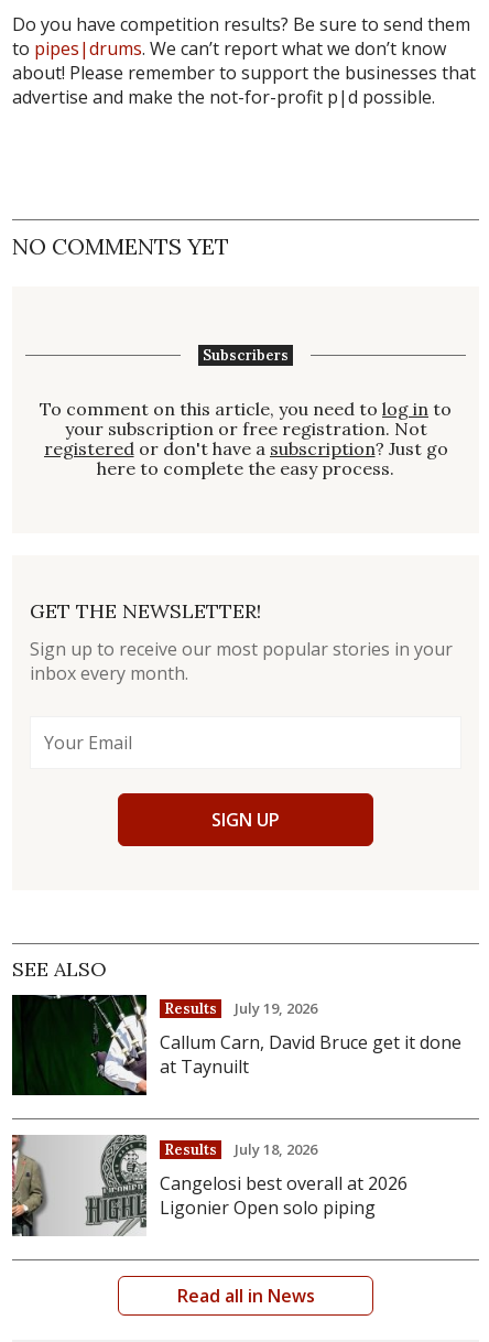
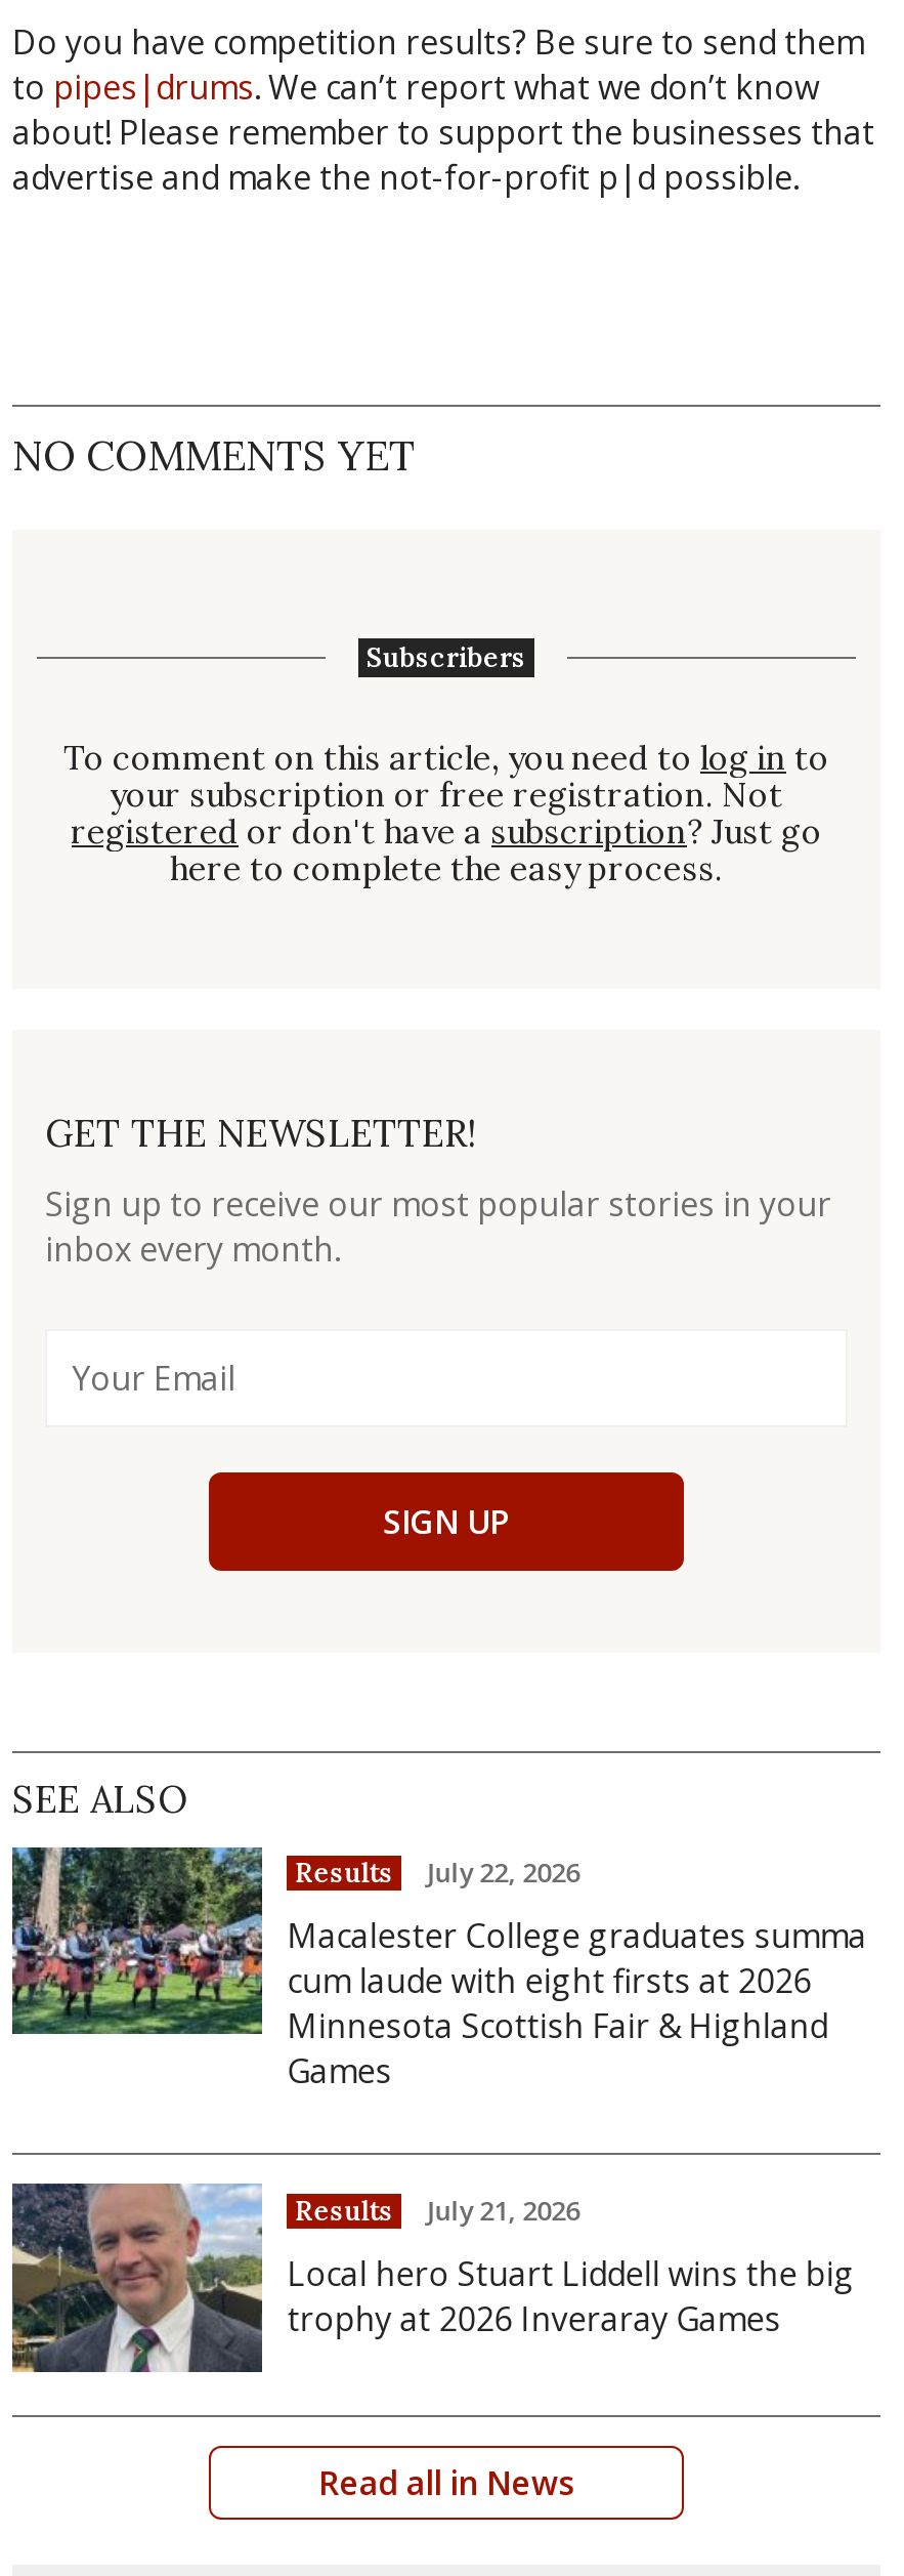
[11,994,462,1096] [image] | Callum Carn, David Bruce get it done | at Taynuilt -> [10,1845,867,2094] [image] | Macalester College graduates summa | cum laude with eight firsts at 2026 | Minnesota Scottish Fair & Highland | Games
[164,999,317,1019] Results July 19, 2026 -> [295,1854,580,1891] Results July 22, 2026
[11,1134,408,1237] [image] | Cangelosi best overall at 2026 | Ligonier Open solo piping -> [10,2184,854,2374] [image] | Local hero Stuart Liddell wins the big | trophy at 2026 Inveraray Games
[164,1139,317,1159] Results July 18, 2026 -> [295,2191,580,2228] Results July 21, 2026

